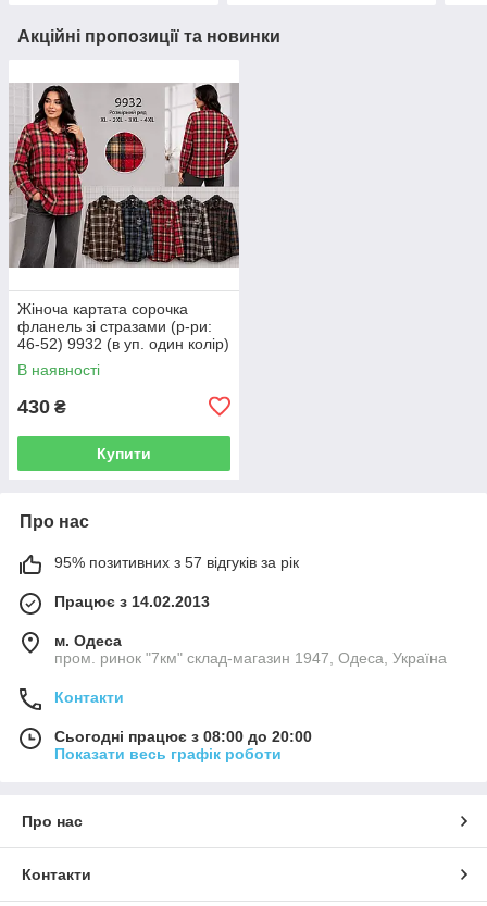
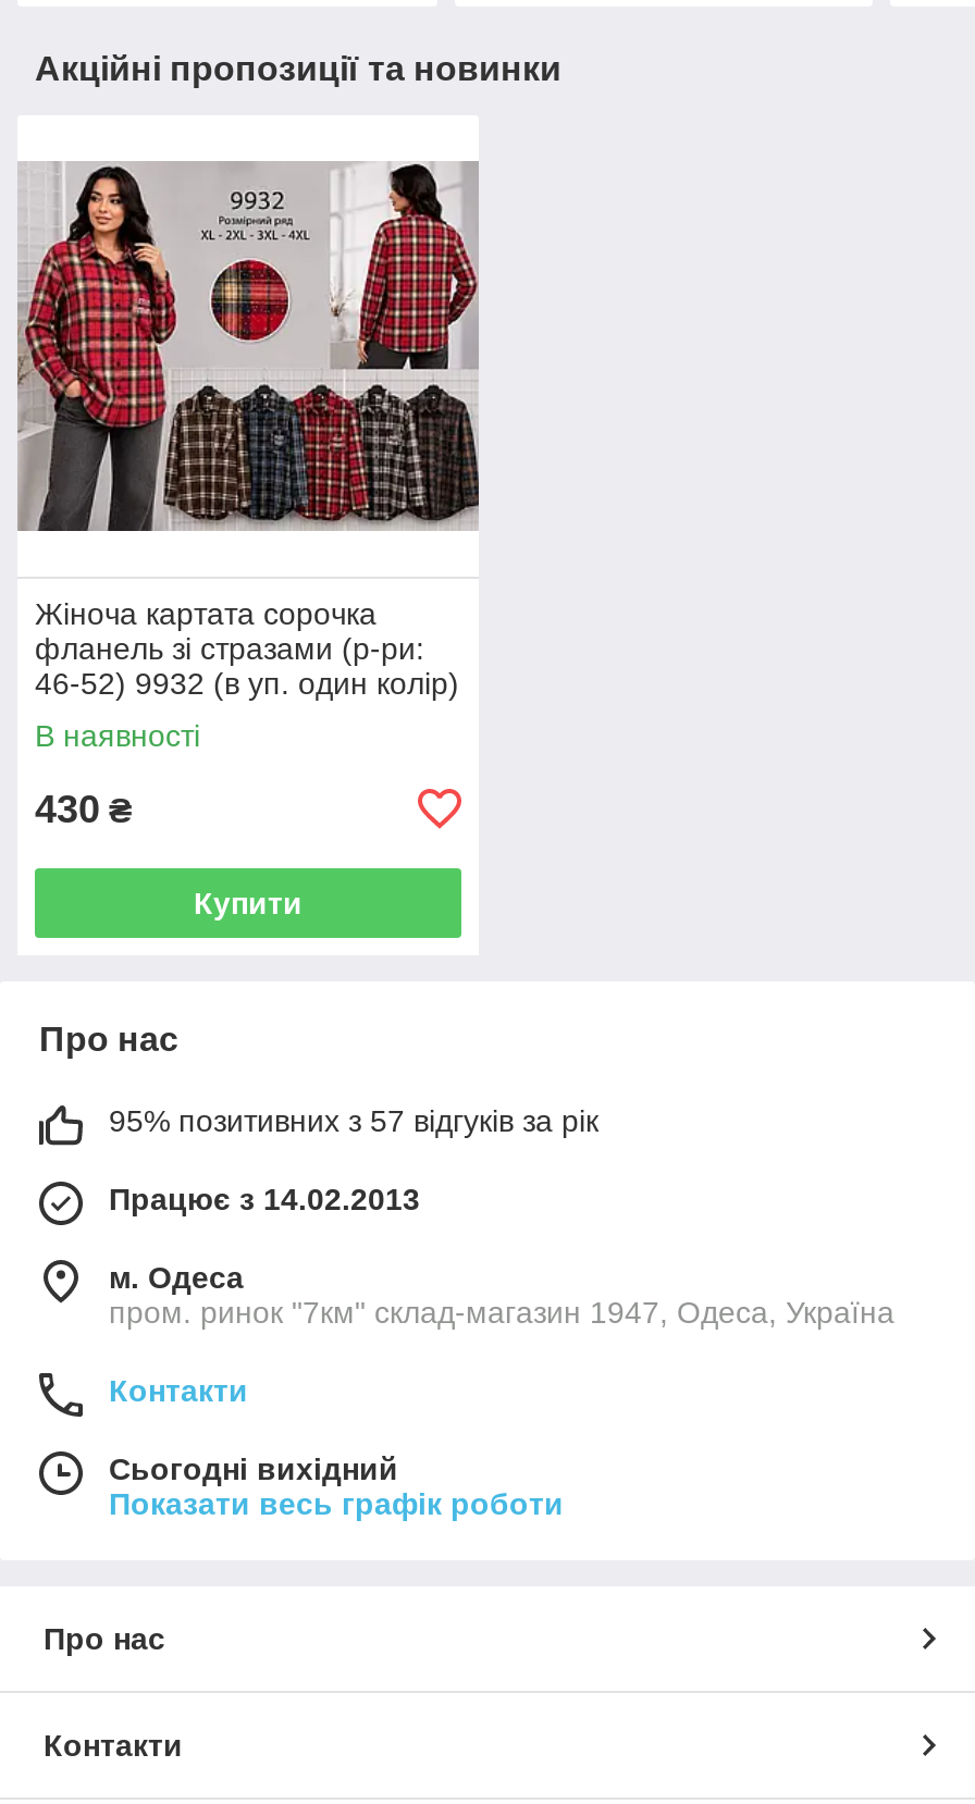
[54,727,312,745] Сьогодні працює з 08:00 до 20:00 -> [109,1451,398,1486] Сьогодні вихідний

